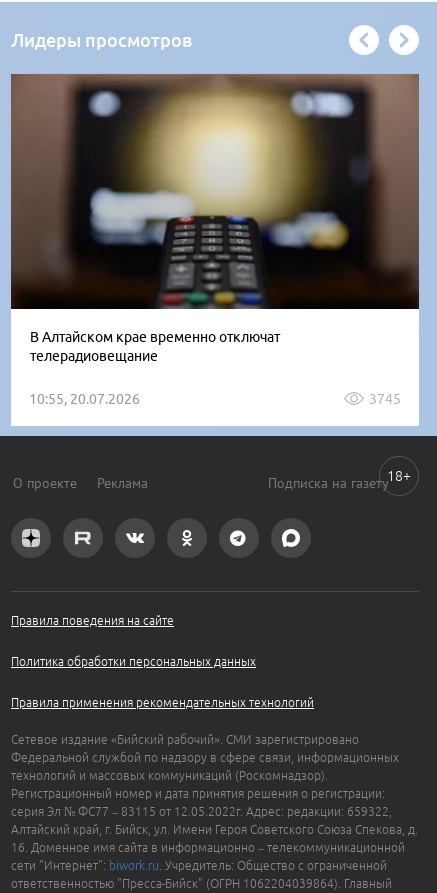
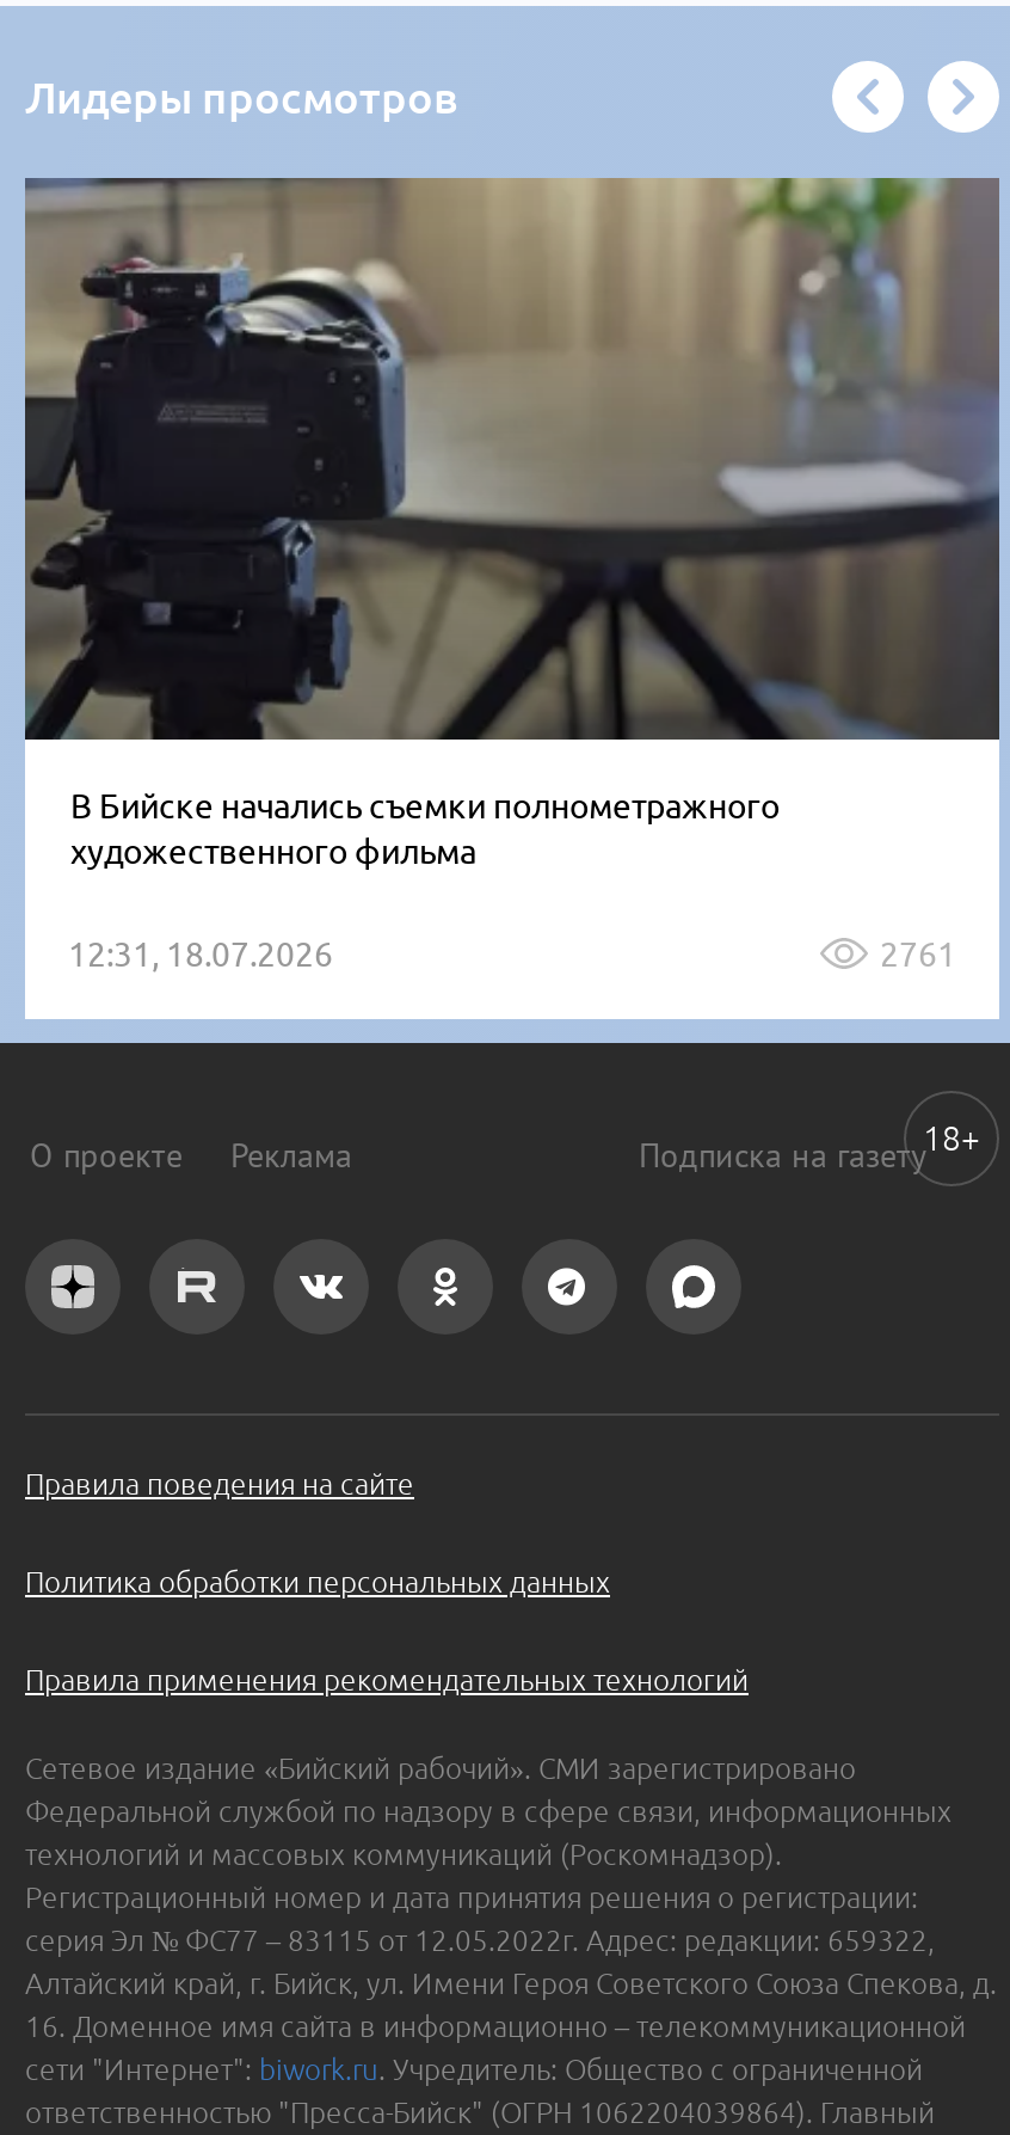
[11,74,419,364] [image] | В Алтайском крае временно отключат | телерадиовещание -> [25,178,999,871] [image] | В Бийске начались съемки полнометражного | художественного фильма
[29,391,401,407] 10:55, 20.07.2026 | 3745 -> [68,935,956,973] 12:31, 18.07.2026 | 2761

